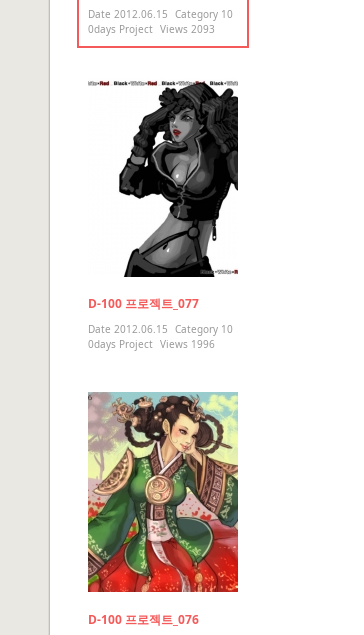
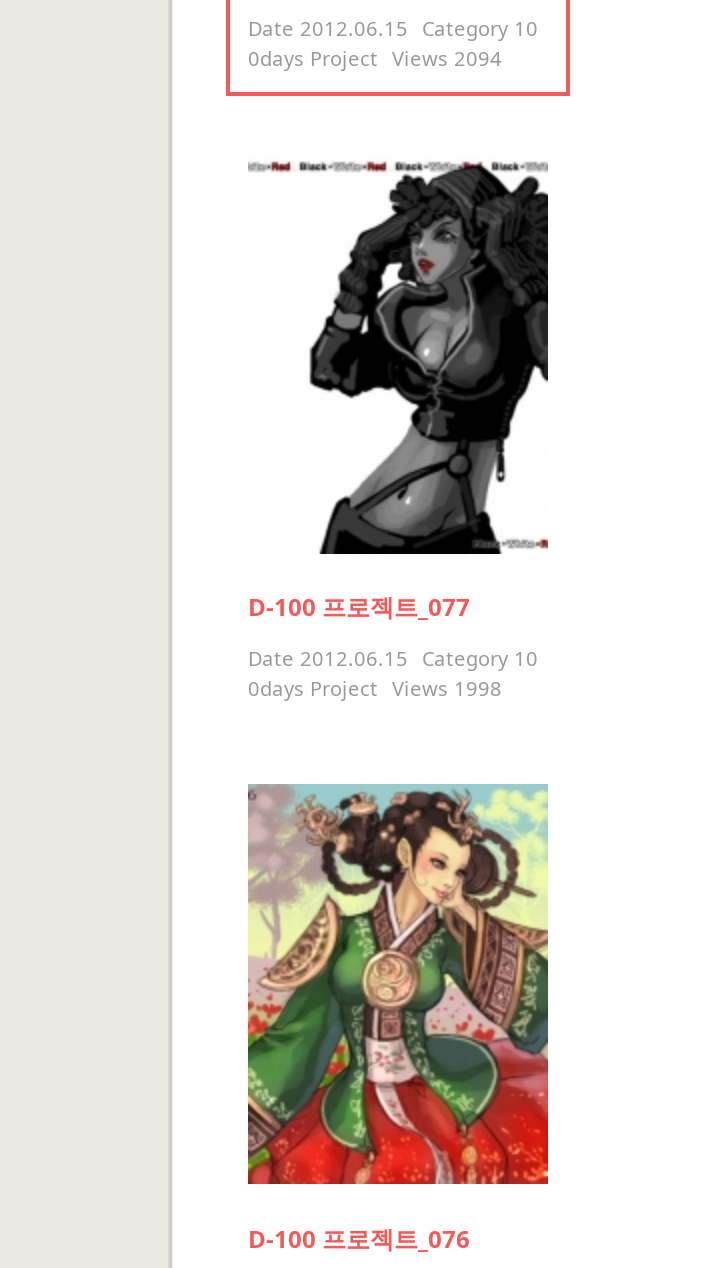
[88,22,215,36] 0days Project Views 2093 -> [248,44,502,72] 0days Project Views 2094
[88,337,215,351] 0days Project Views 1996 -> [248,674,502,702] 0days Project Views 1998

